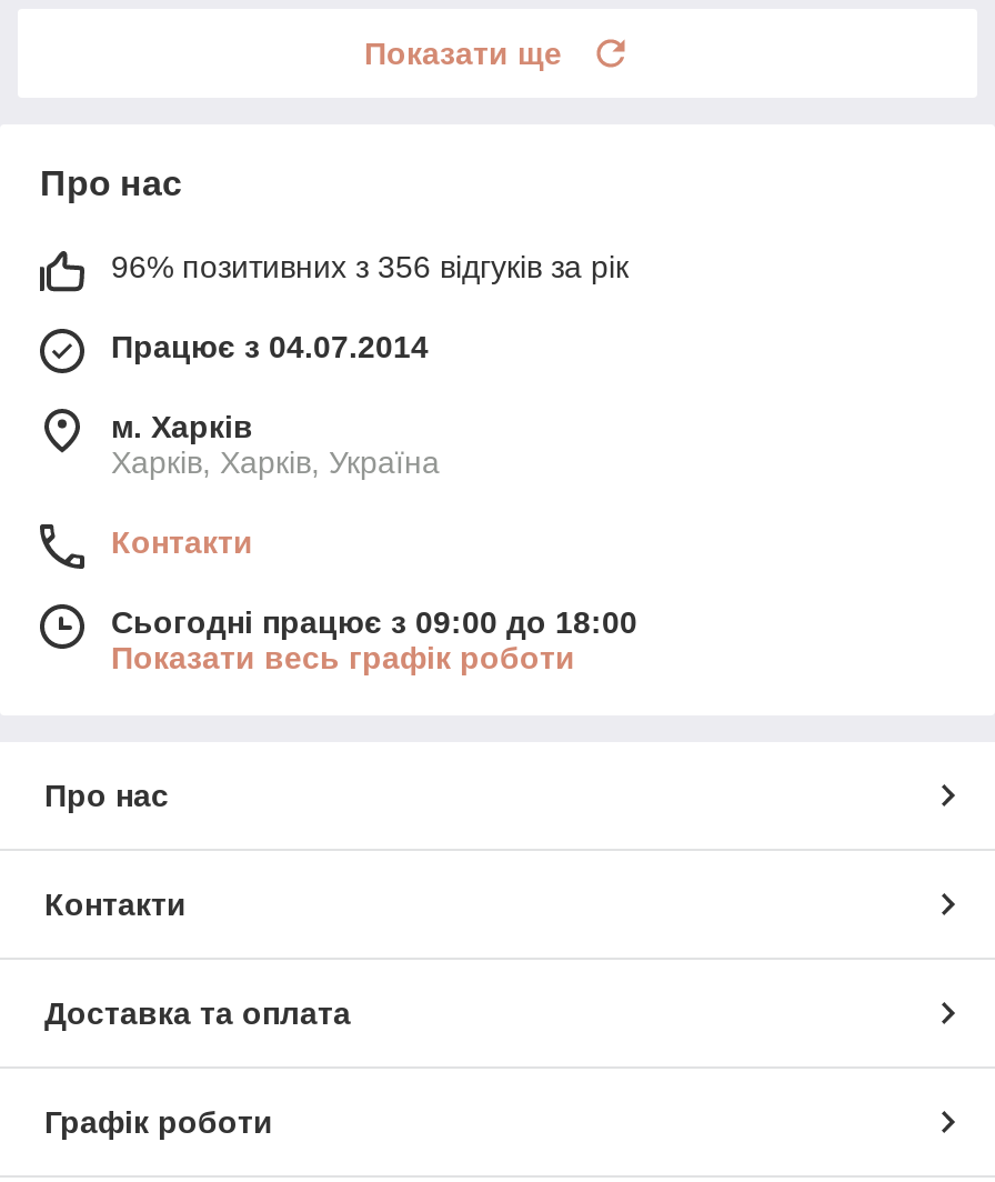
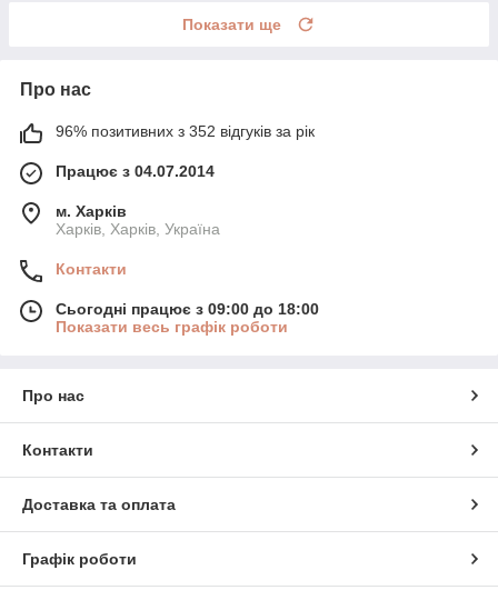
[111,248,629,284] 96% позитивних з 356 відгуків за рік -> [56,122,315,140] 96% позитивних з 352 відгуків за рік

